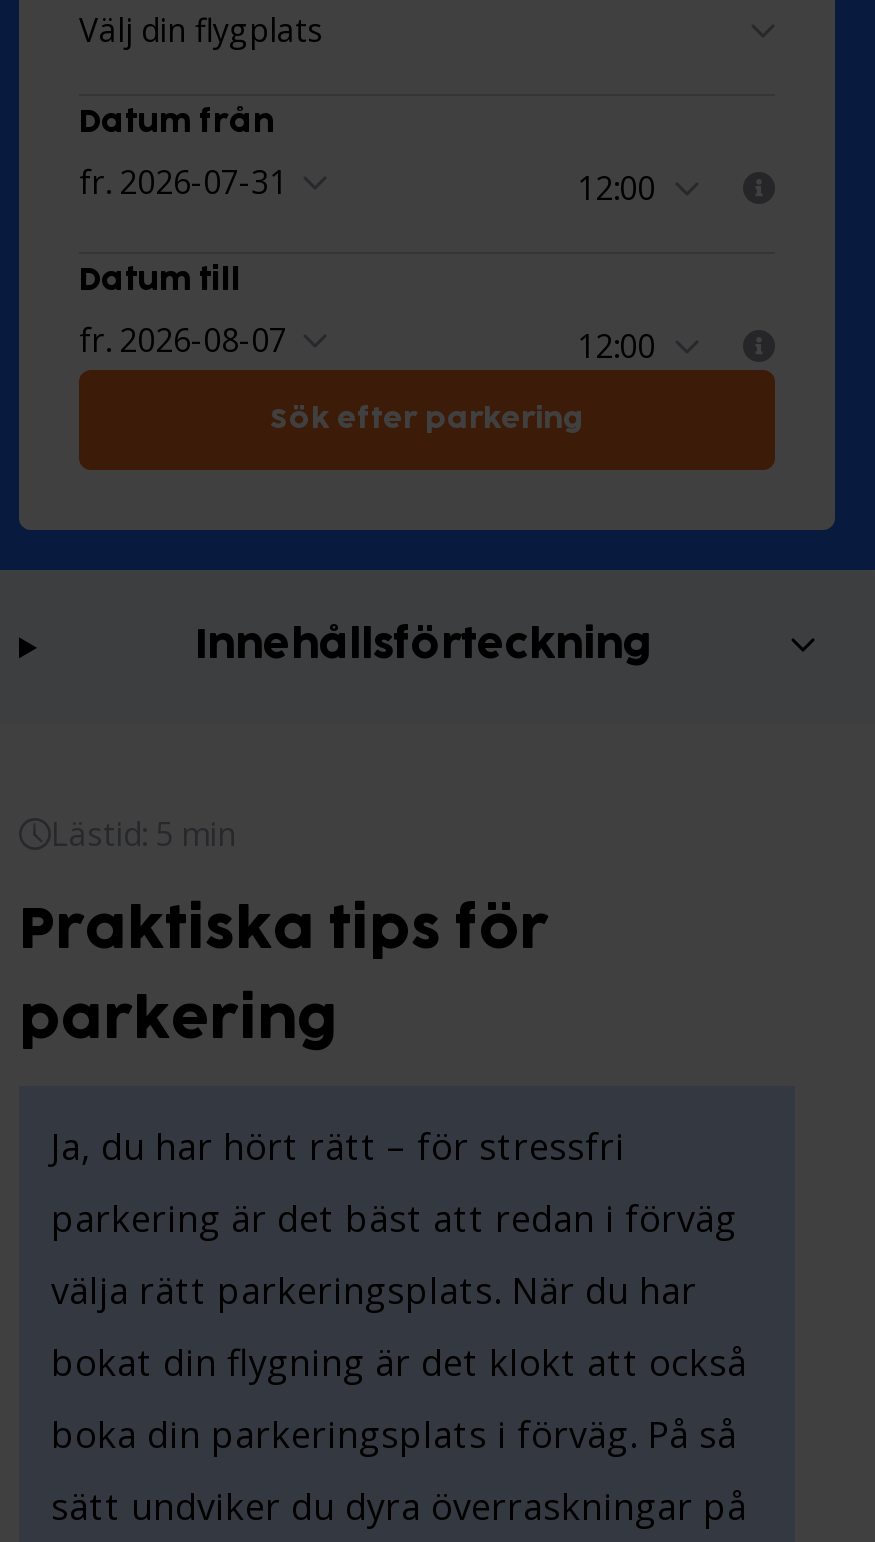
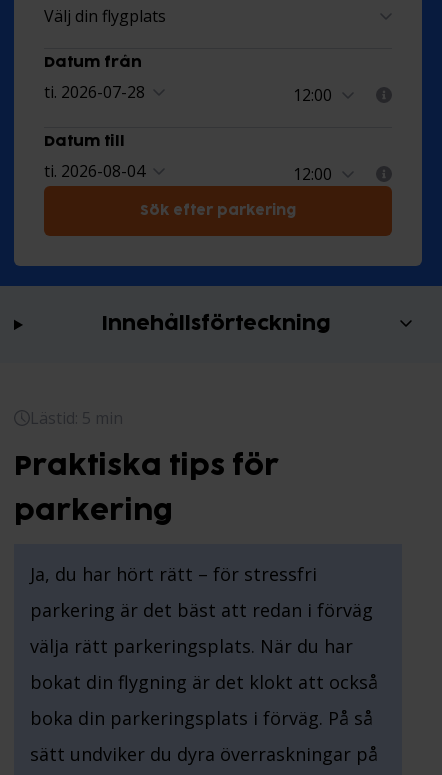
[79,160,287,204] fr. 2026-07-31 -> [44,81,145,103] ti. 2026-07-28
[79,318,287,362] fr. 2026-08-07 -> [44,160,145,182] ti. 2026-08-04

